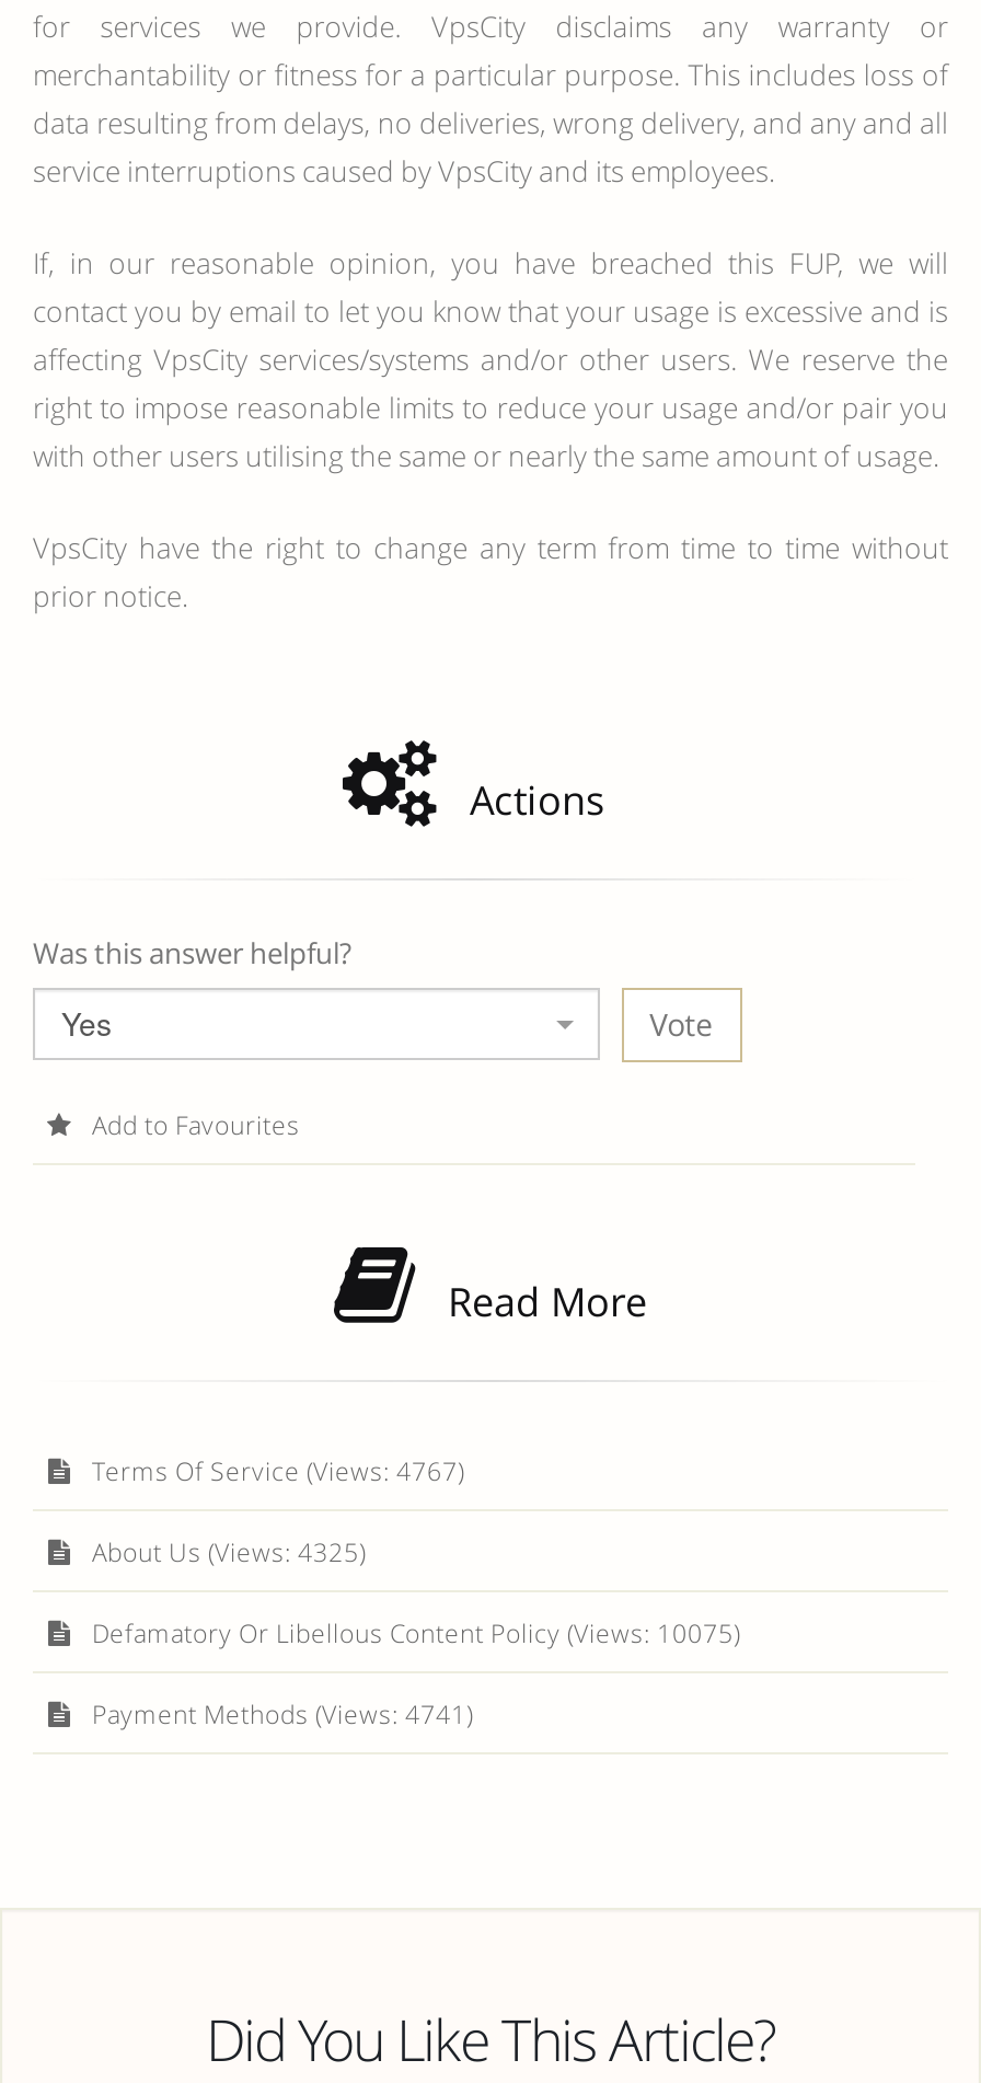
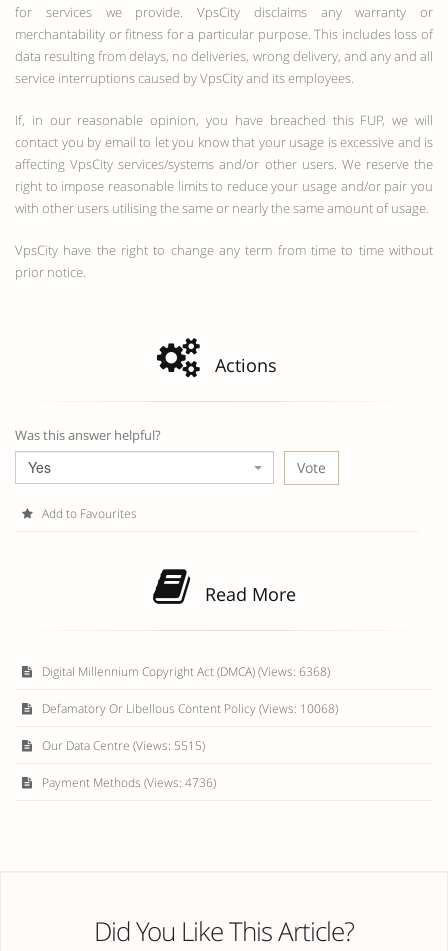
[85,1452,464,1487] Terms Of Service (Views: 4767) -> [39,663,330,679] Digital Millennium Copyright Act (DMCA) (Views: 6368)
[85,1533,366,1568] About Us (Views: 4325) -> [39,700,338,716] Defamatory Or Libellous Content Policy (Views: 10068)
[85,1614,740,1649] Defamatory Or Libellous Content Policy (Views: 10075) -> [39,737,205,753] Our Data Centre (Views: 5515)
[85,1695,473,1730] Payment Methods (Views: 4741) -> [39,774,216,790] Payment Methods (Views: 4736)

